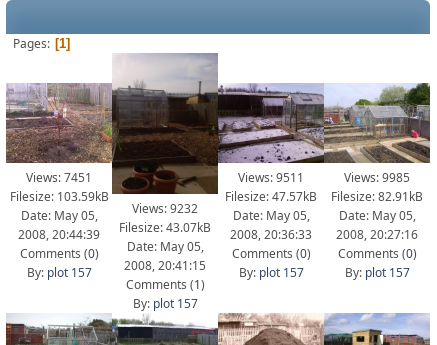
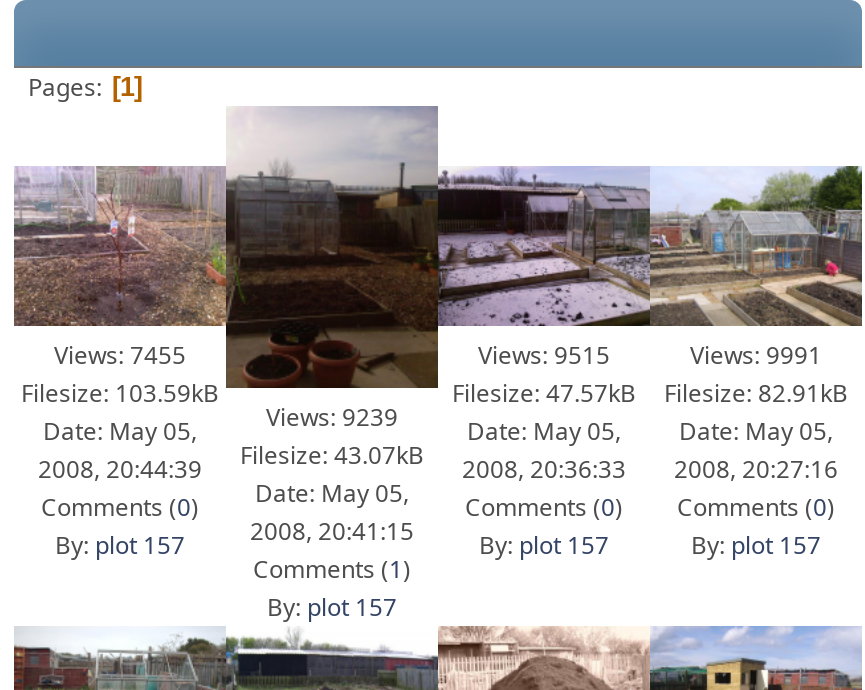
[26,168,92,185] Views: 7451 -> [54,337,186,371] Views: 7455
[238,168,304,185] Views: 9511 -> [478,337,610,371] Views: 9515
[344,168,410,185] Views: 9985 -> [690,337,822,371] Views: 9991
[132,200,198,217] Views: 9232 -> [266,401,398,435] Views: 9239

